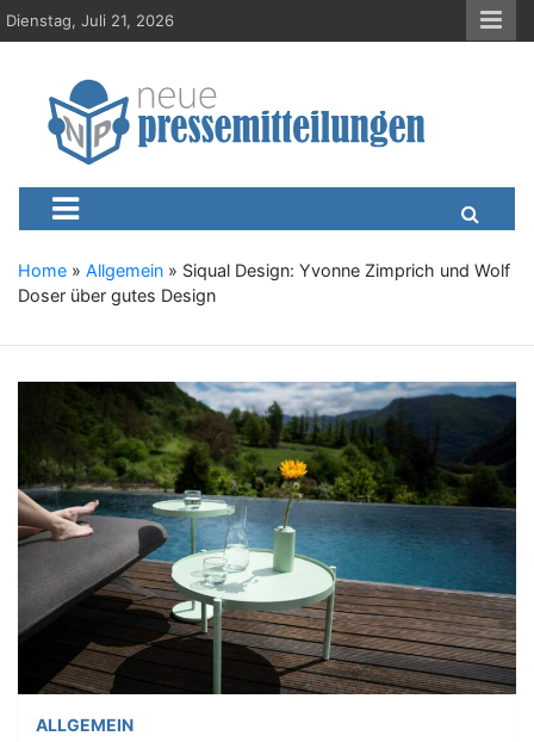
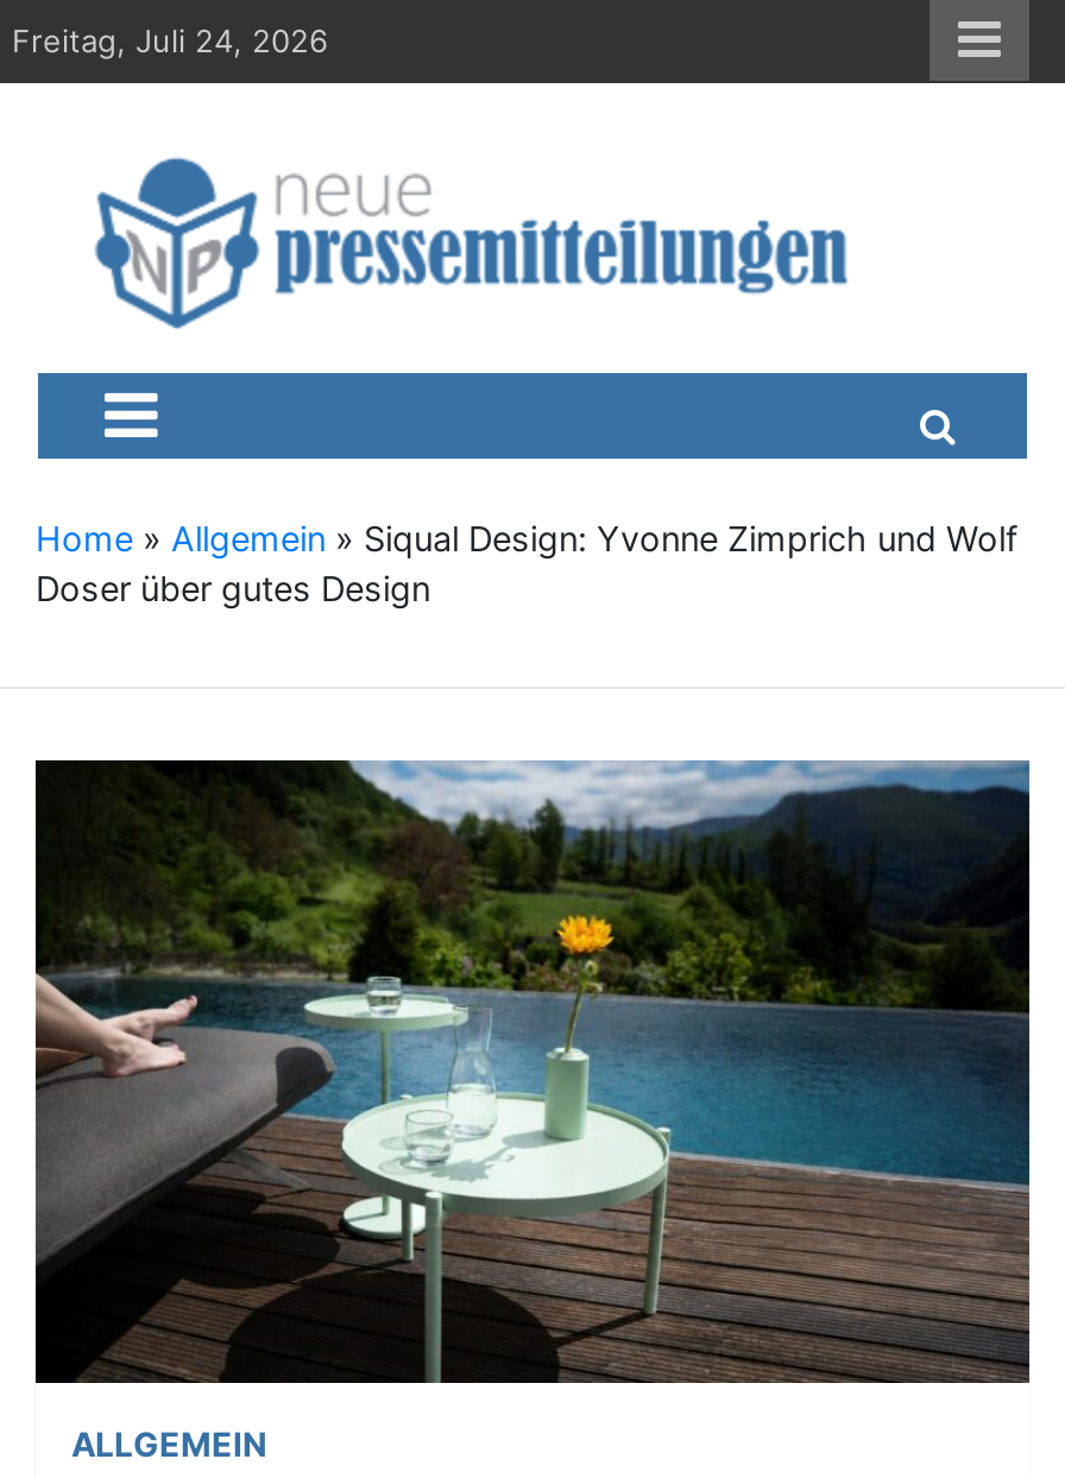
[6,11,174,30] Dienstag, Juli 21, 2026 -> [12,21,328,59] Freitag, Juli 24, 2026

